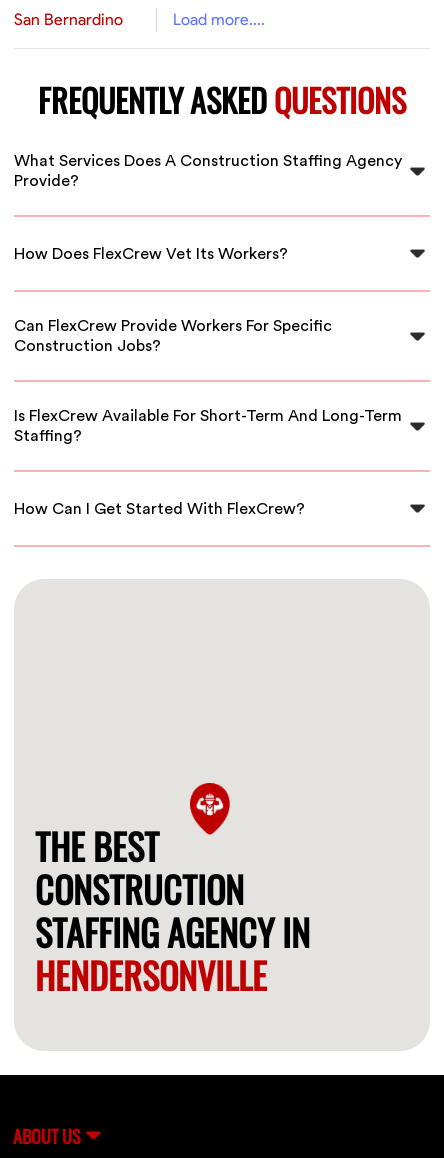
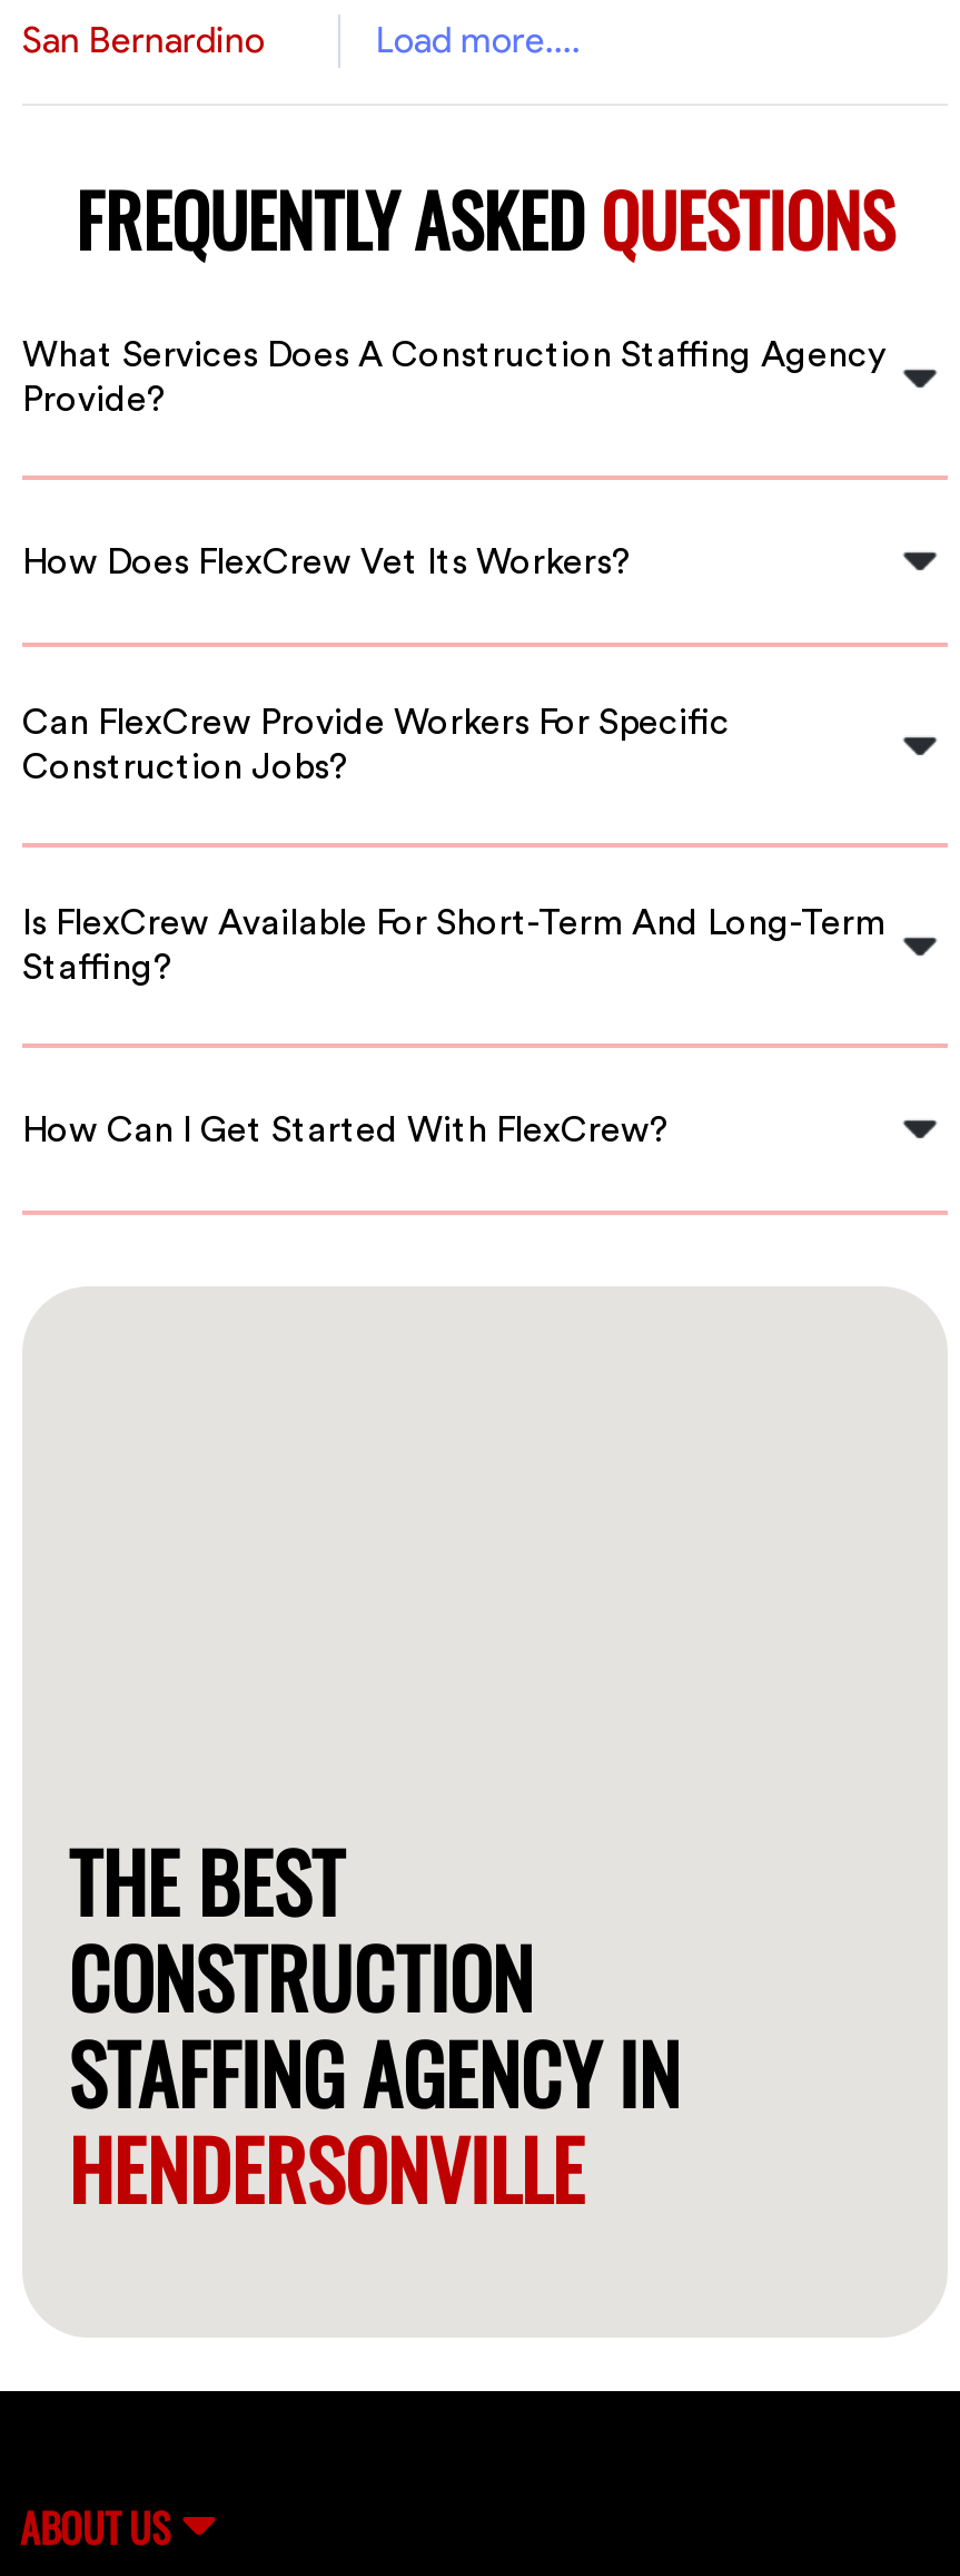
[189,782,231,836] [image] -> none

